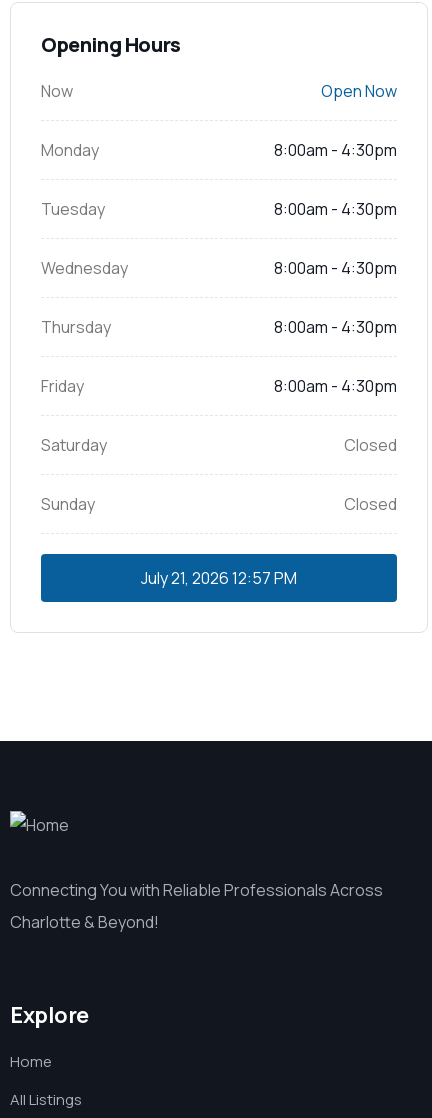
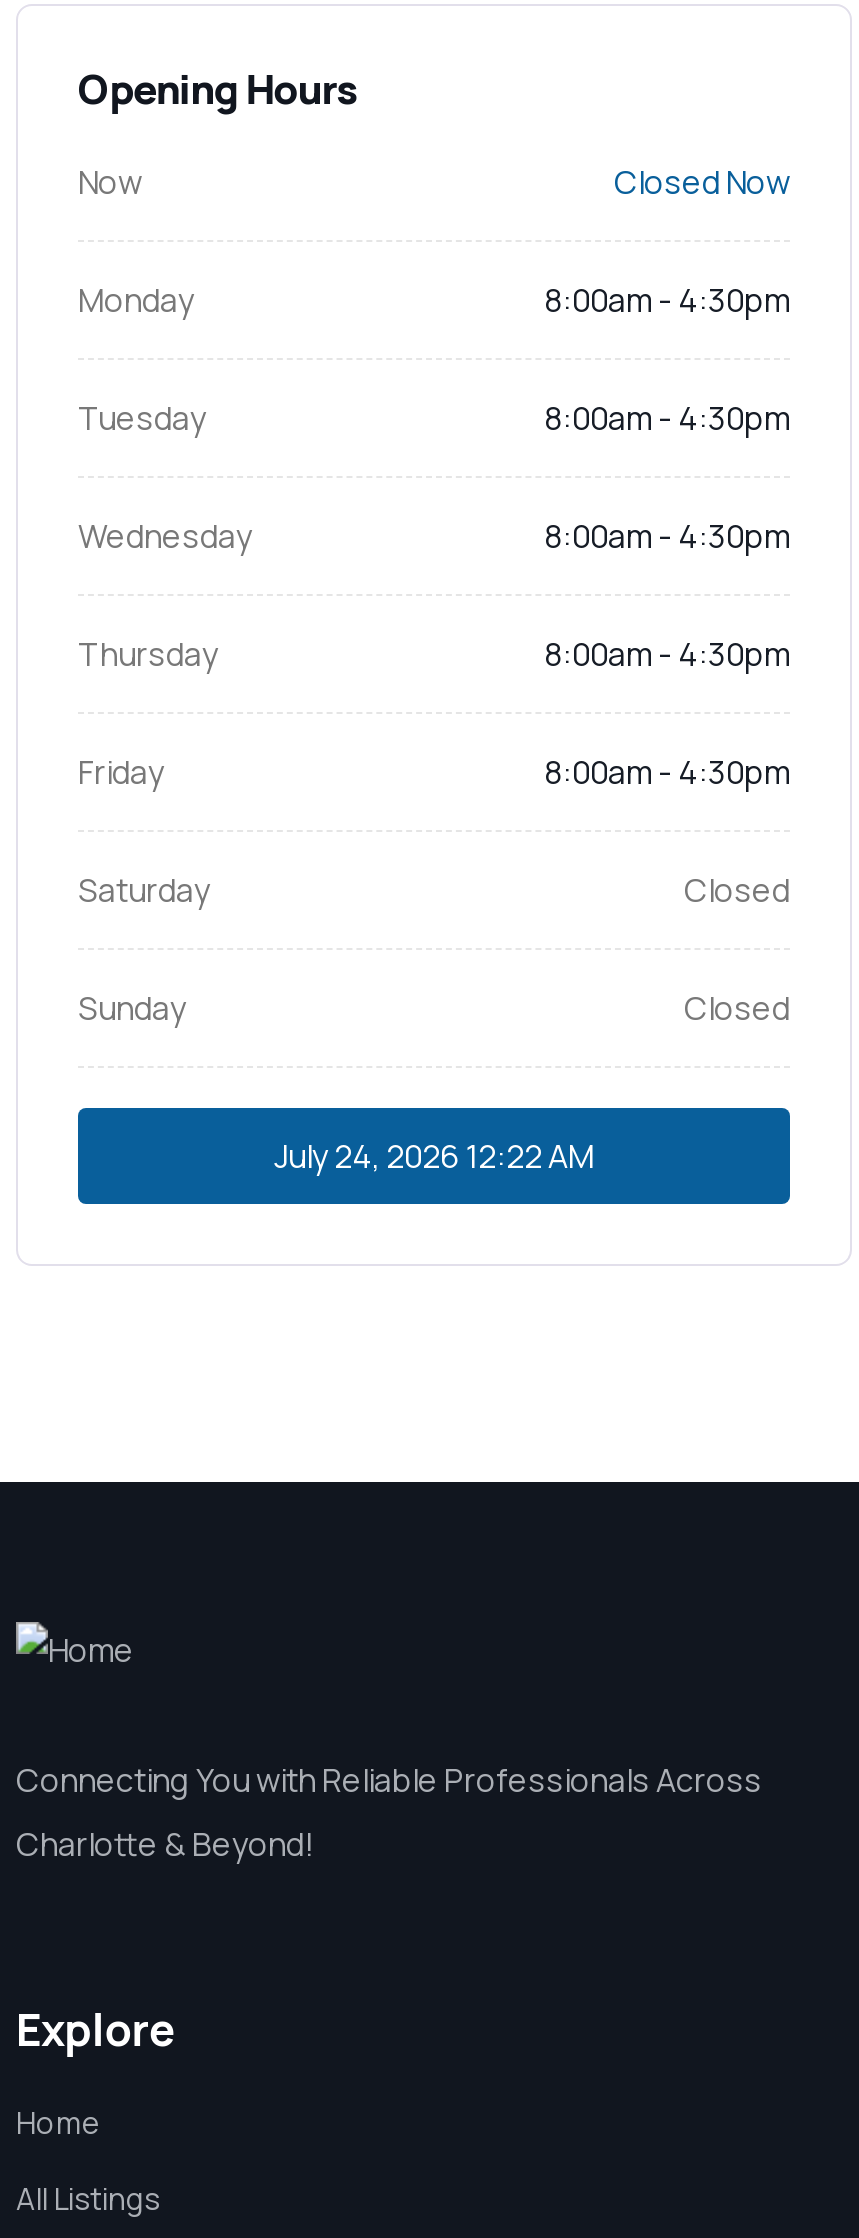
[321,80,397,102] Open Now -> [614,160,790,204] Closed Now
[141,567,297,589] July 21, 2026 12:57 PM -> [274,1134,594,1178] July 24, 2026 12:22 AM

